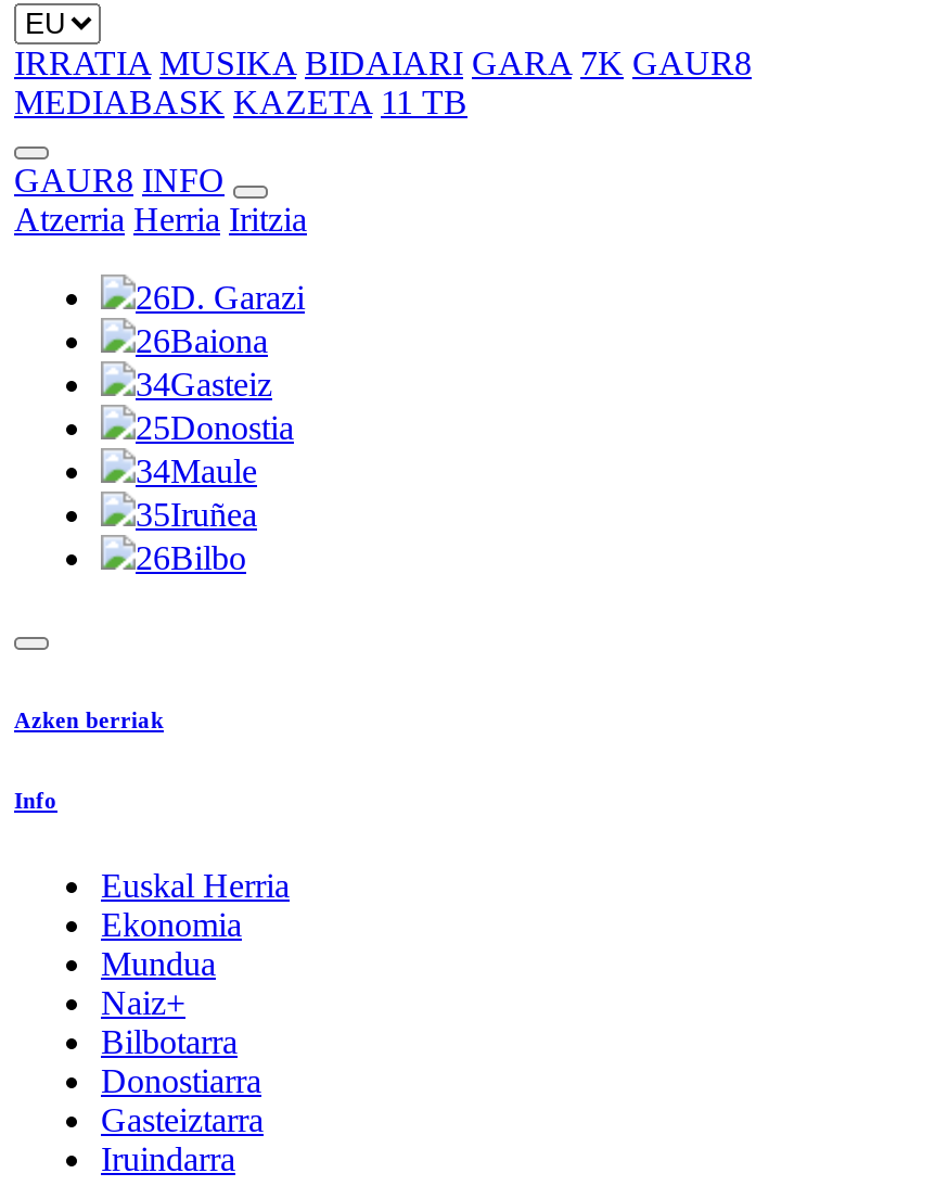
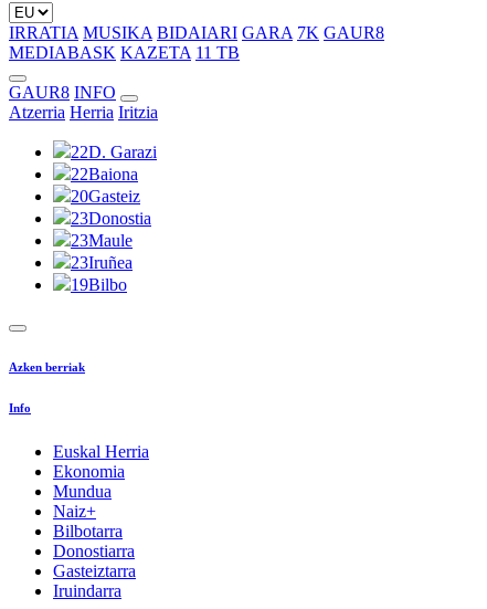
[136,279,305,316] 26D. Garazi -> [71,143,157,161] 22D. Garazi
[136,322,268,359] 26Baiona -> [71,165,138,183] 22Baiona
[136,366,272,403] 34Gasteiz -> [71,187,140,206] 20Gasteiz
[136,409,294,446] 25Donostia -> [71,209,151,228] 23Donostia
[136,452,257,489] 34Maule -> [71,231,133,250] 23Maule
[136,496,257,533] 35Iruñea -> [71,253,133,272] 23Iruñea
[136,539,246,576] 26Bilbo -> [71,275,127,294] 19Bilbo

